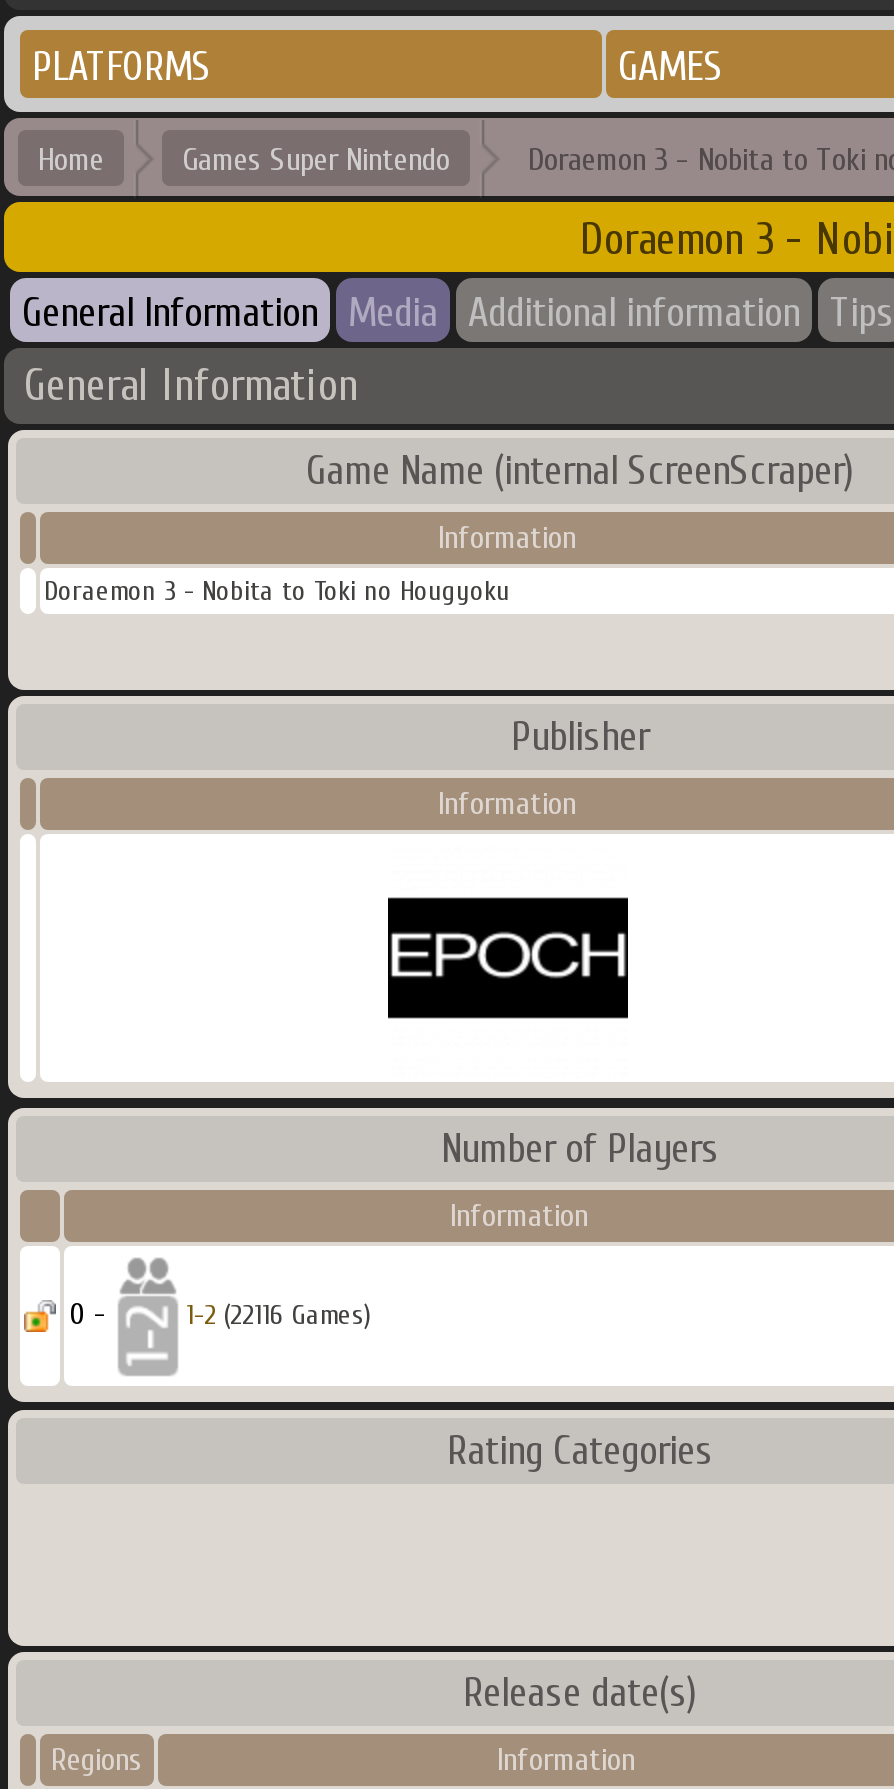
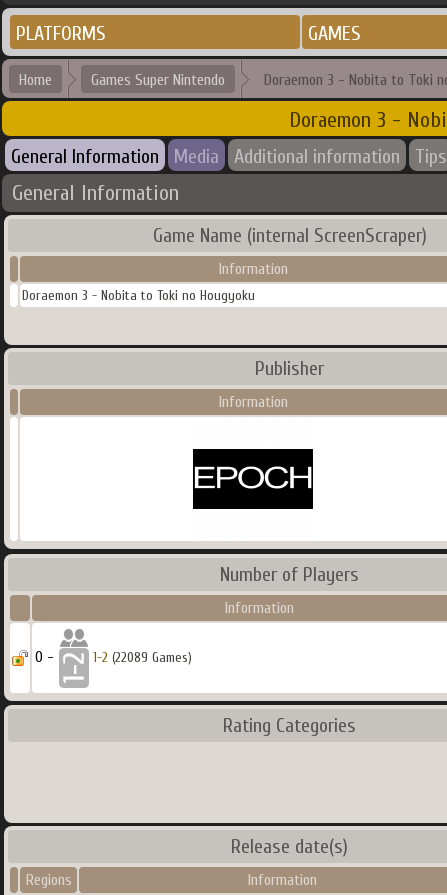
[186,1298,372,1332] 1-2 (22116 Games) -> [93,649,192,666] 1-2 (22089 Games)

